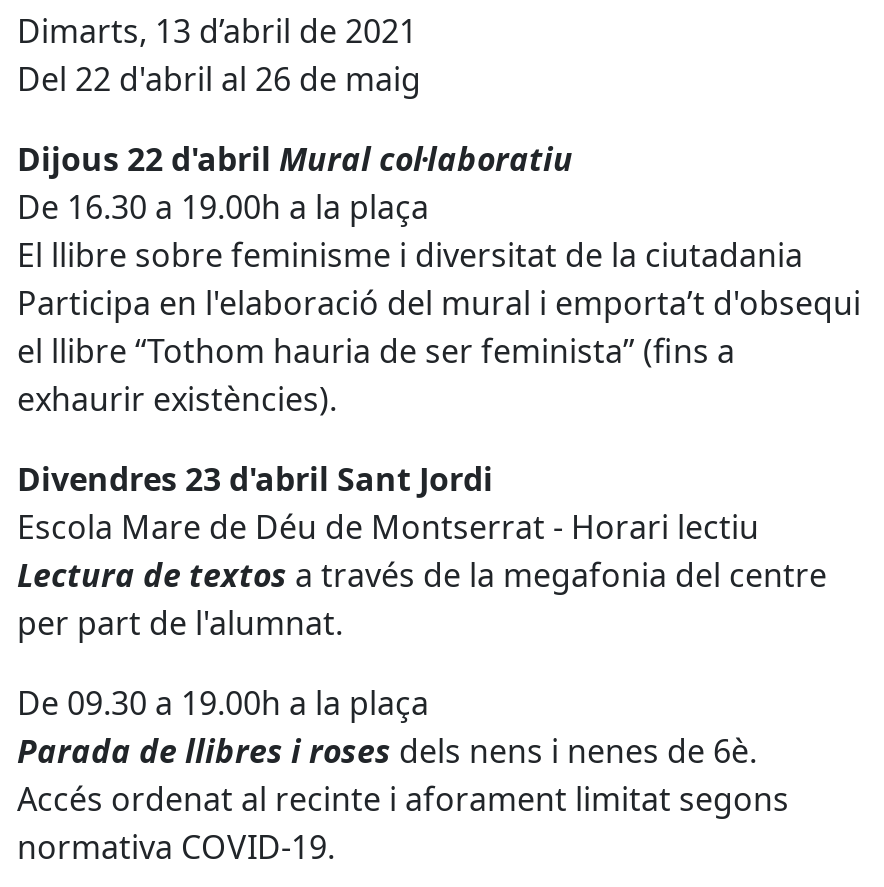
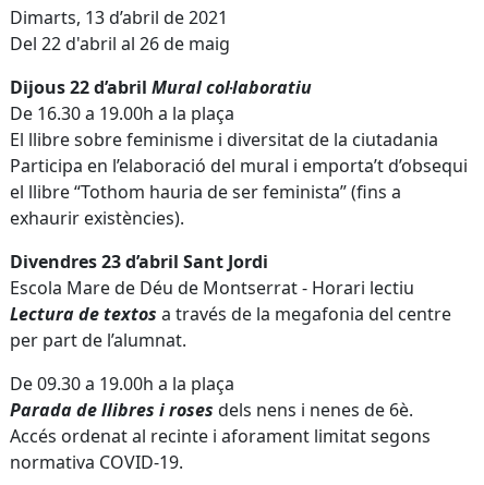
[17,137,573,181] Dijous 22 d'abril Mural col·laboratiu -> [10,75,312,99] Dijous 22 d’abril Mural col·laboratiu
[17,281,861,325] Participa en l'elaboració del mural i emporta’t d'obsequi -> [10,153,468,177] Participa en l’elaboració del mural i emporta’t d’obsequi
[17,457,493,501] Divendres 23 d'abril Sant Jordi -> [10,249,268,273] Divendres 23 d’abril Sant Jordi
[17,601,343,645] per part de l'alumnat. -> [10,328,186,352] per part de l’alumnat.

